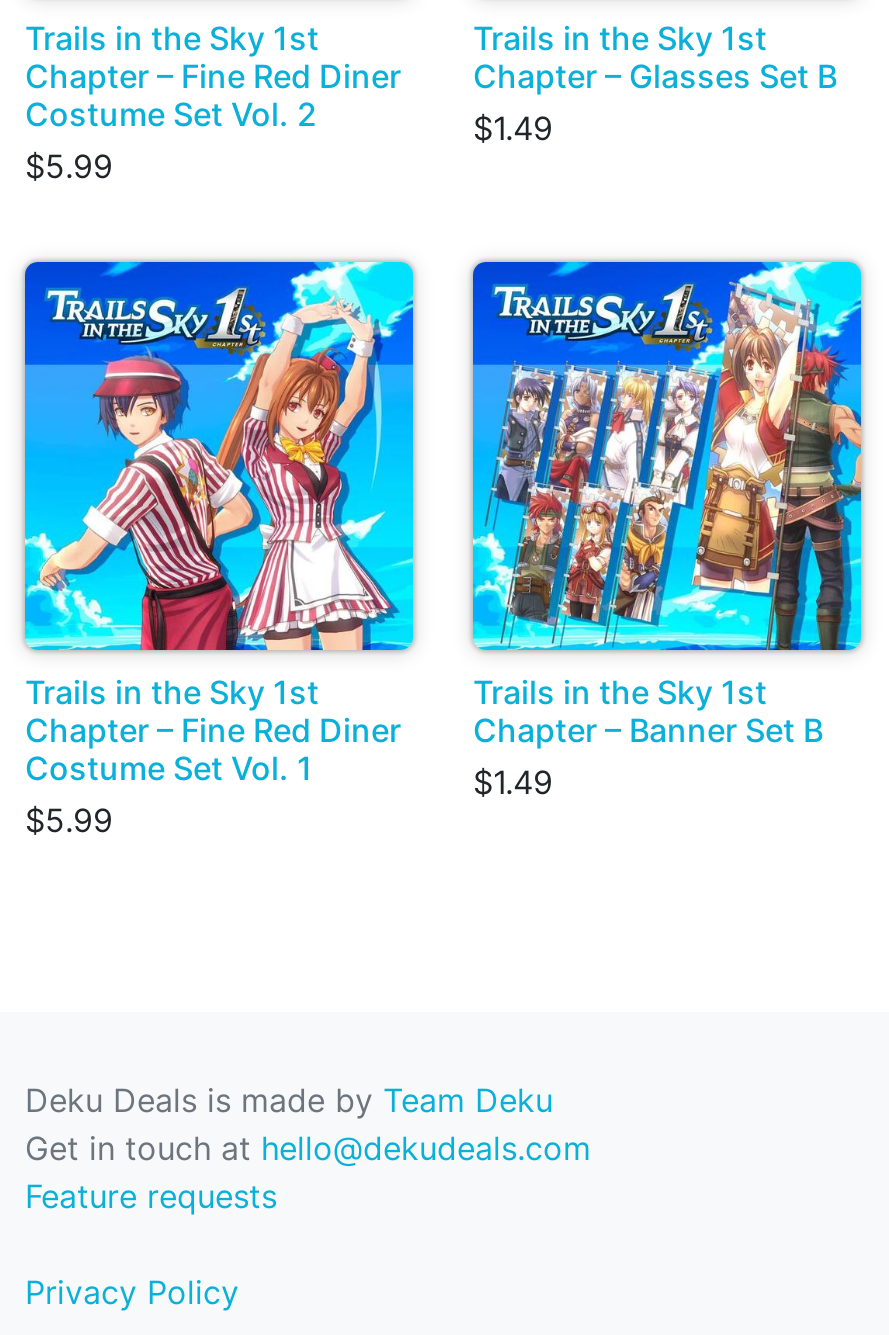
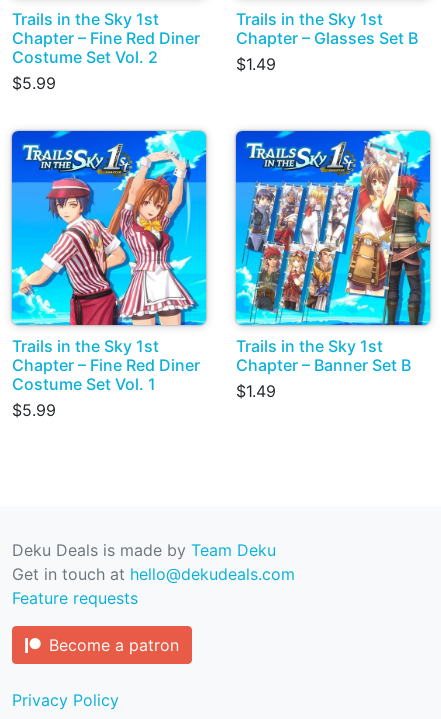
none -> [49,635,179,655] Become a patron

